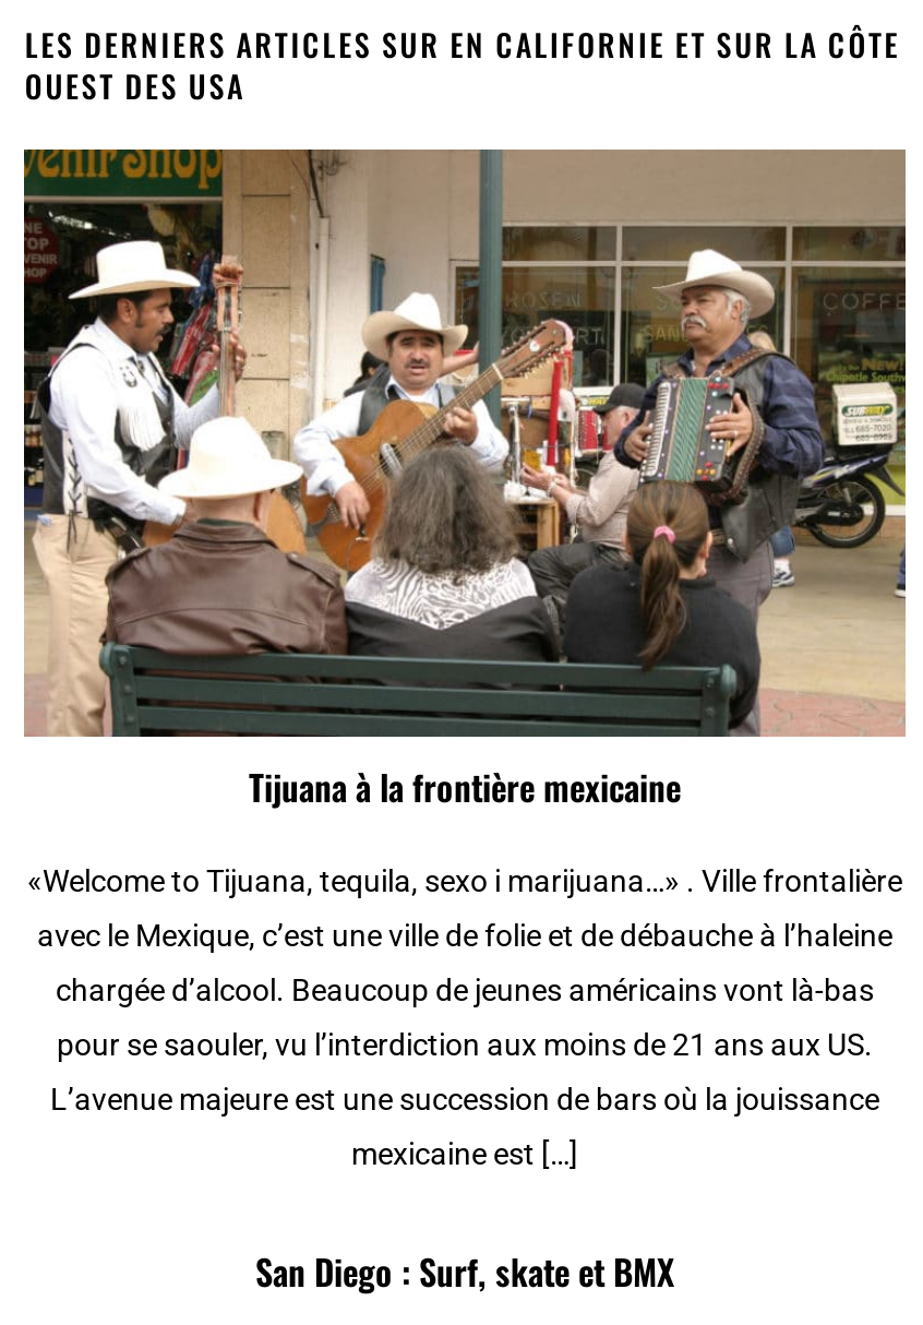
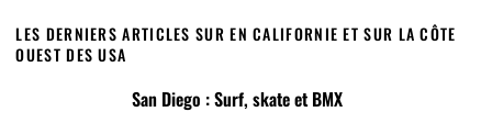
[22,147,908,1171] [image] | Tijuana à la frontière mexicaine | «Welcome to Tijuana, tequila, sexo i marijuana…» . Ville frontalière | avec le Mexique, c’est une ville de folie et de débauche à l’haleine | chargée d’alcool. Beaucoup de jeunes américains vont là-bas | pour se saouler, vu l’interdiction aux moins de 21 ans aux US. | L’avenue majeure est une succession de bars où la jouissance | mexicaine est […] -> none

